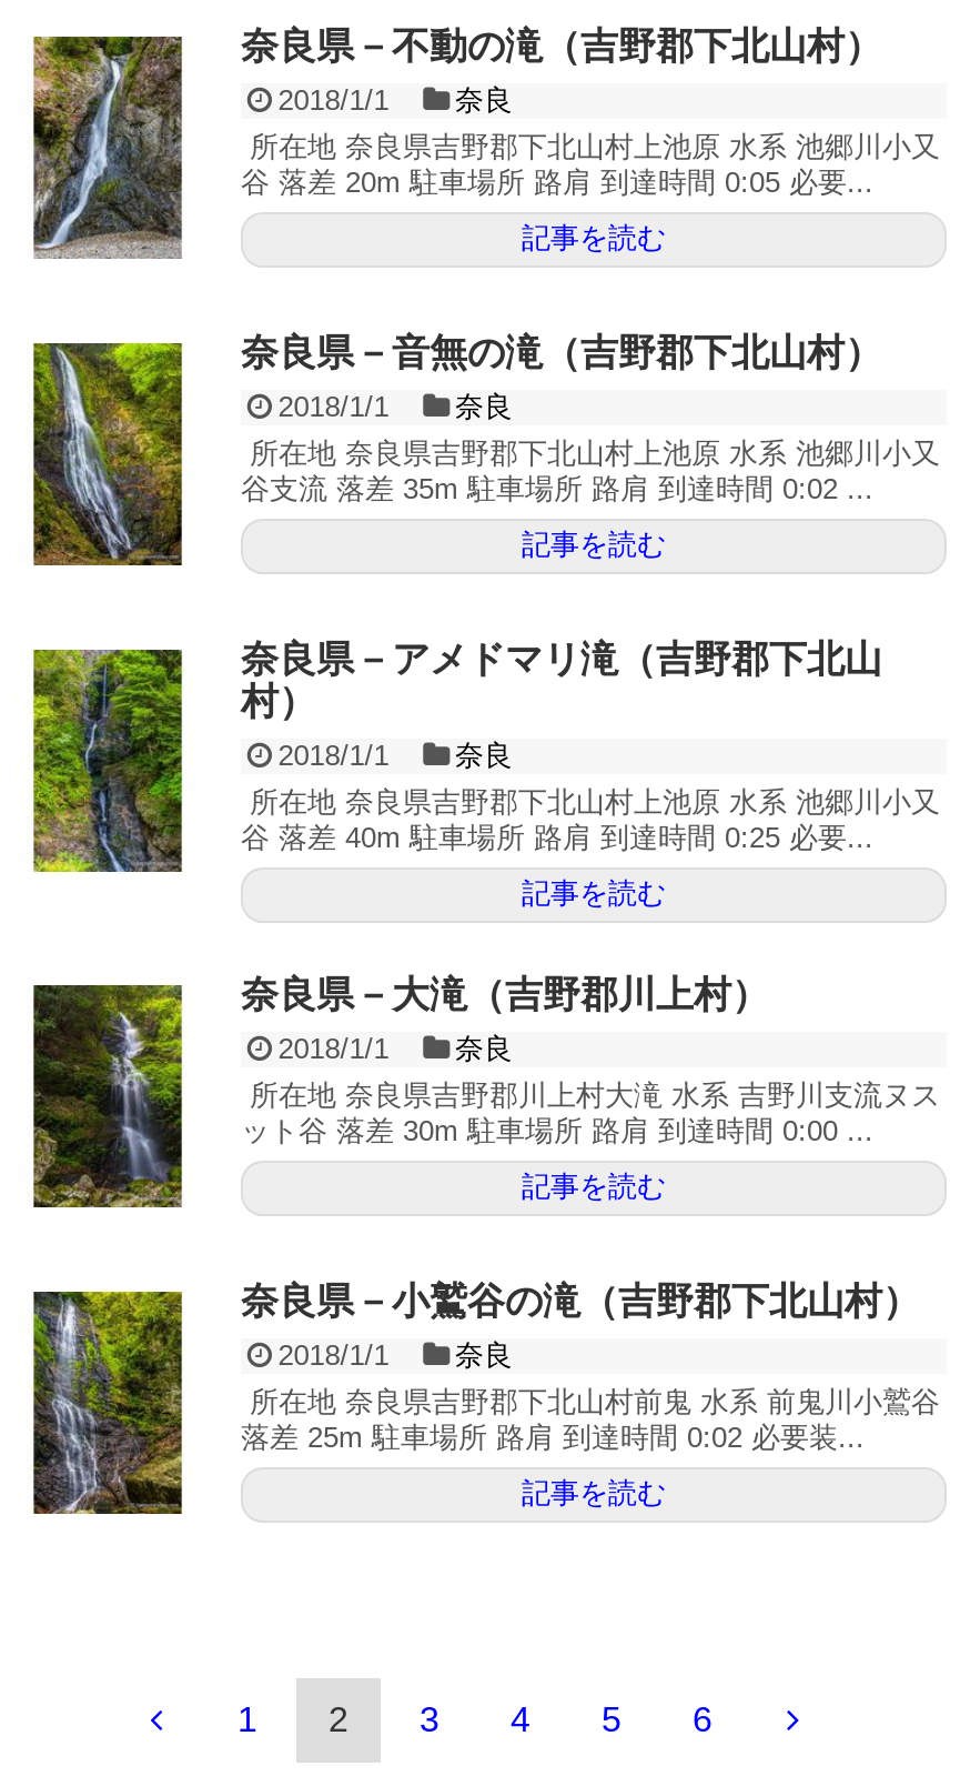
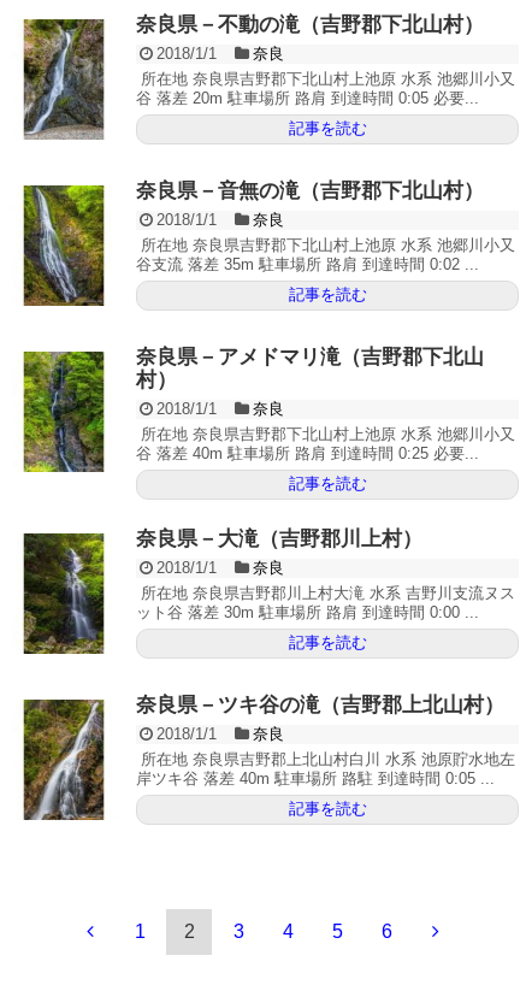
[32,1281,920,1514] [image] | 奈良県－小鷲谷の滝（吉野郡下北山村） -> [23,694,504,820] [image] | 奈良県－ツキ谷の滝（吉野郡上北山村）
[241,1386,940,1455] 所在地 奈良県吉野郡下北山村前鬼 水系 前鬼川小鷲谷 | 落差 25m 駐車場所 路肩 到達時間 0:02 必要装... -> [136,751,515,788] 所在地 奈良県吉野郡上北山村白川 水系 池原貯水地左 | 岸ツキ谷 落差 40m 駐車場所 路駐 到達時間 0:05 ...

